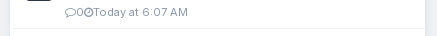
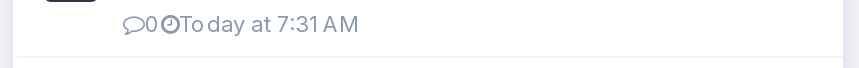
[76,5,188,19] 0 Today at 6:07 AM -> [145,10,359,38] 0 Today at 7:31 AM

